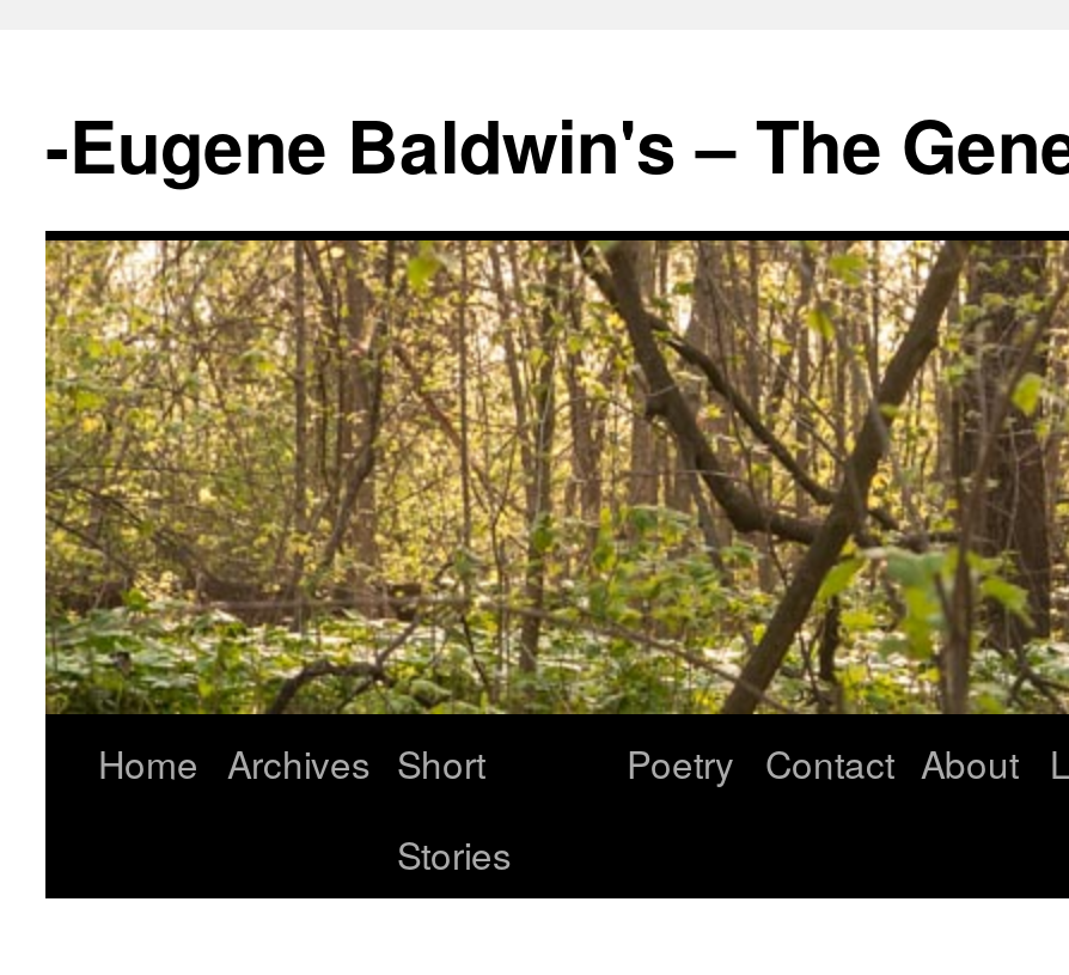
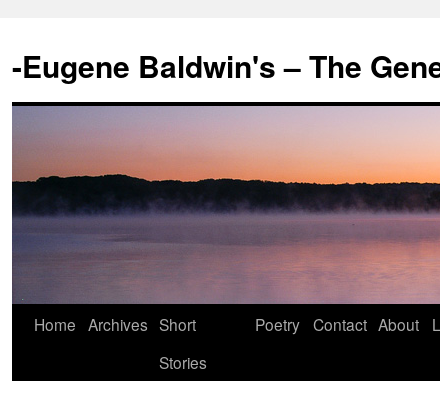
[43,238,1062,717] [image] -> [11,105,437,305] [image]

